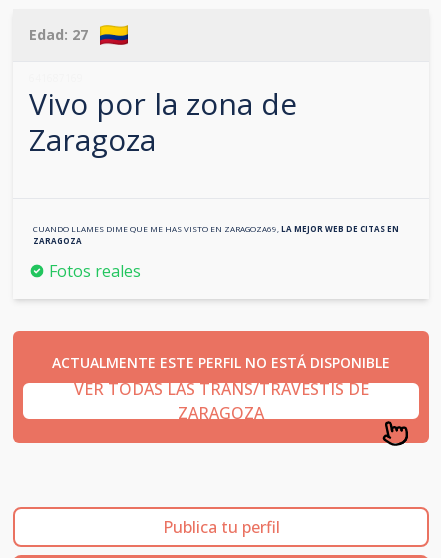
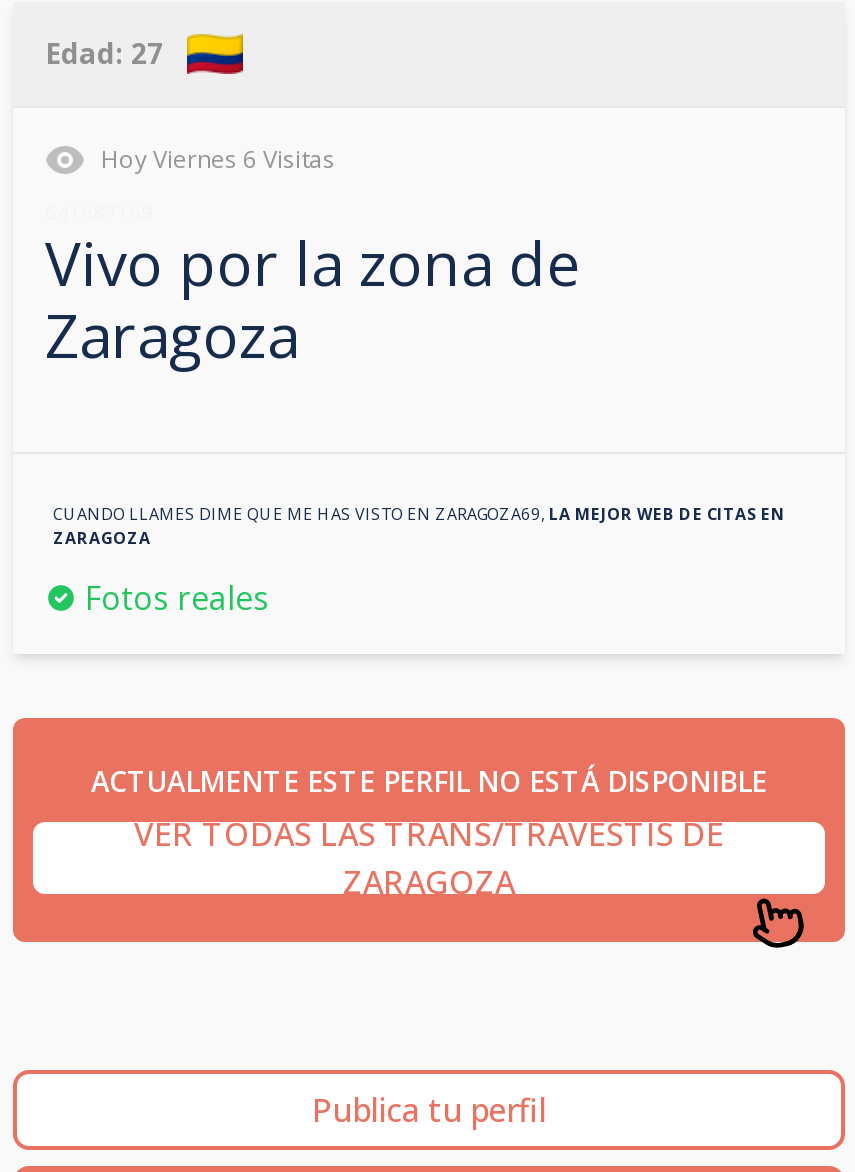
none -> [101,142,335,176] Hoy Viernes 6 Visitas

